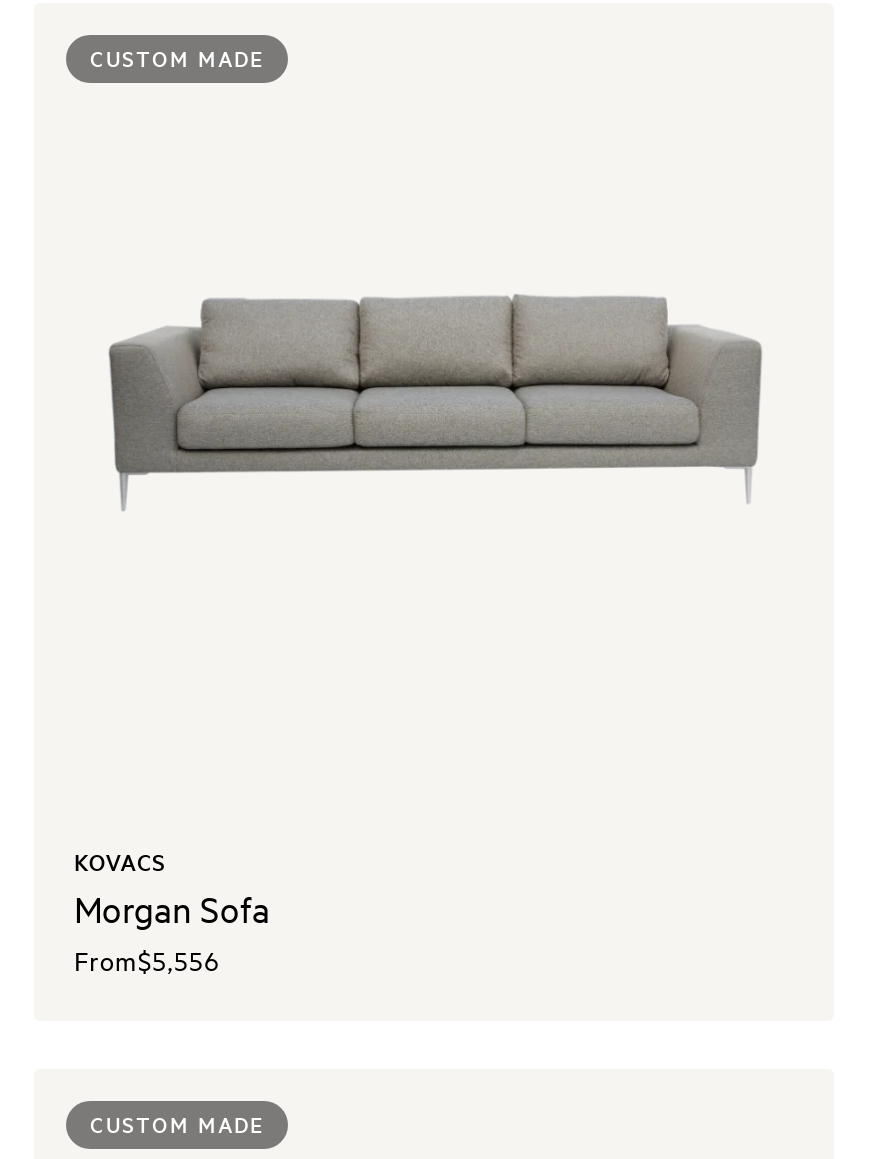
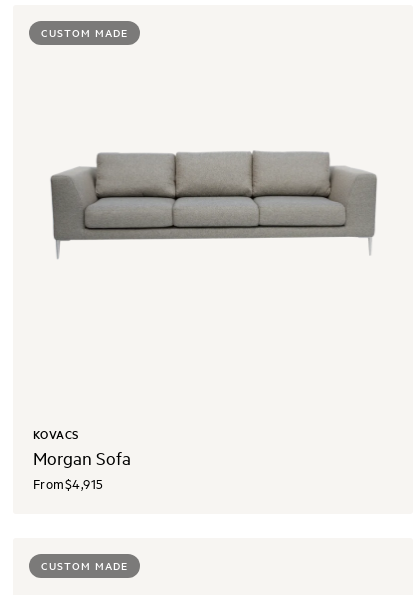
[74,941,219,977] From$5,556 -> [33,474,103,492] From$4,915

